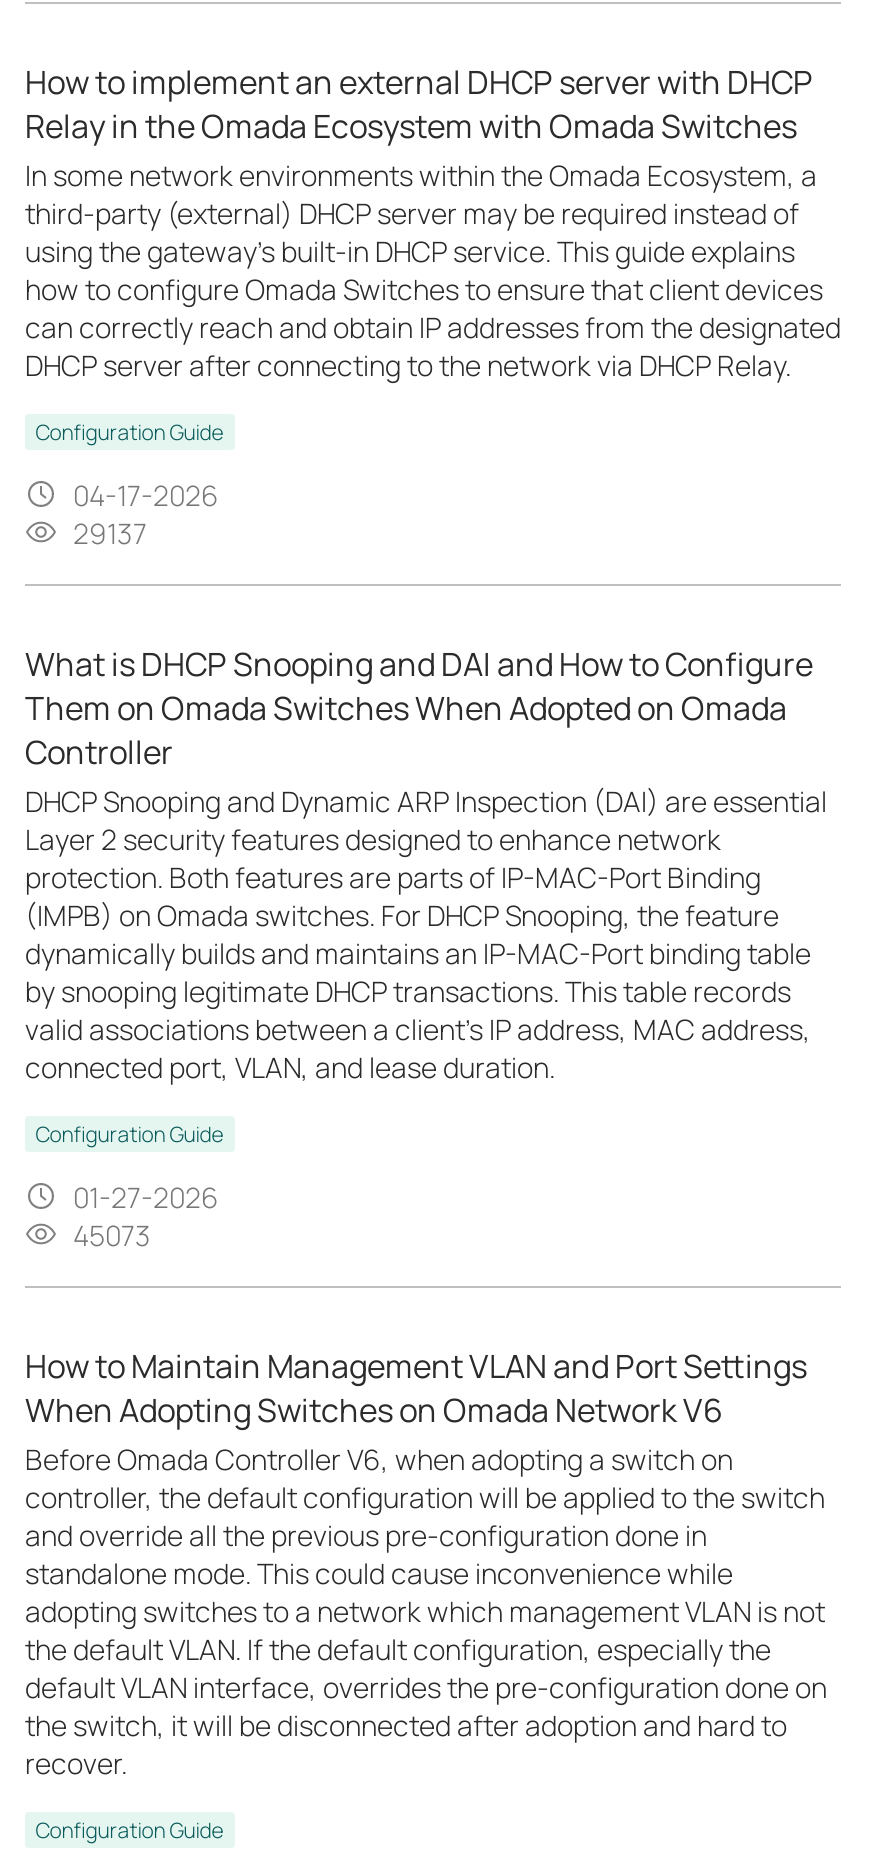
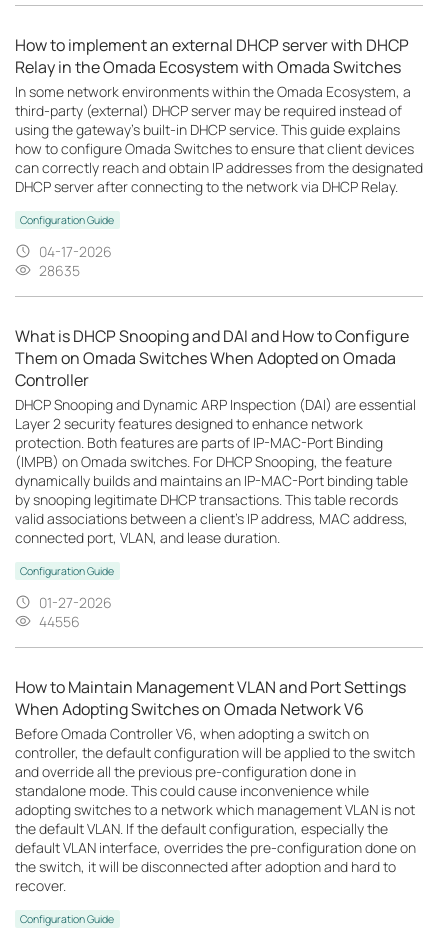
[73,514,147,552] 29137 -> [39,261,80,280] 28635
[73,1216,151,1254] 45073 -> [39,612,80,631] 44556

